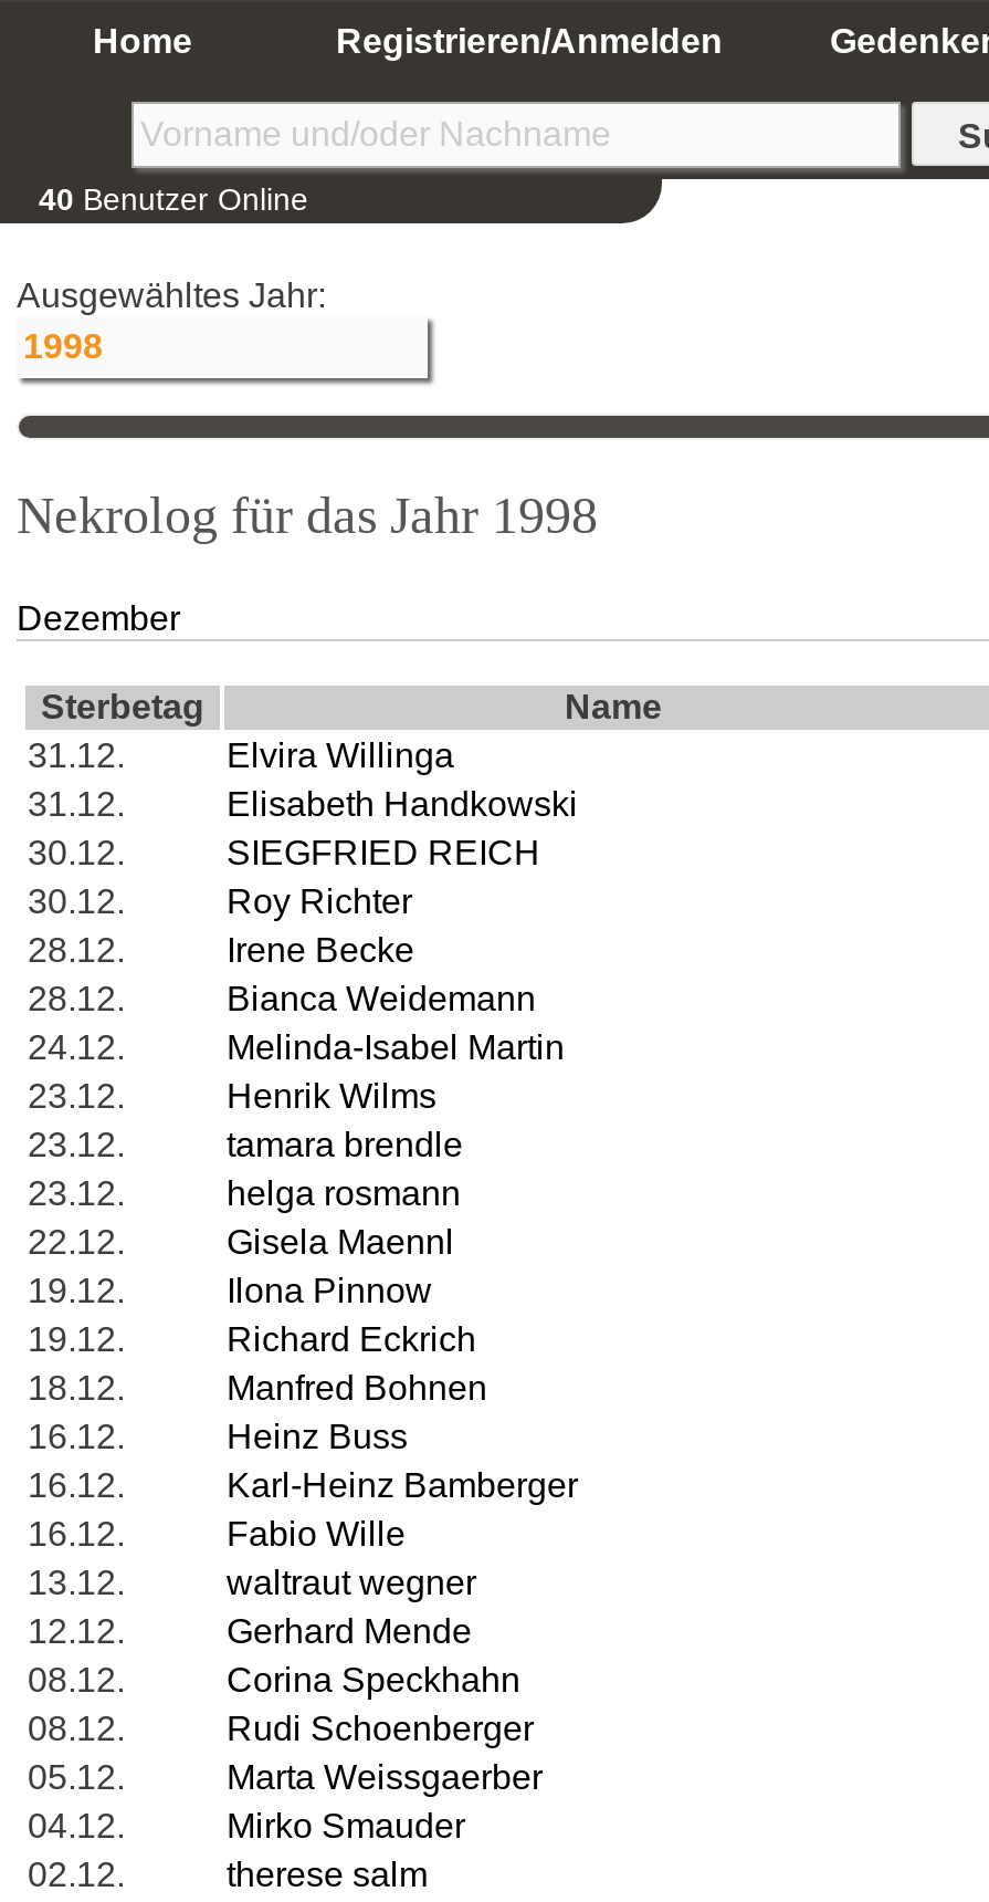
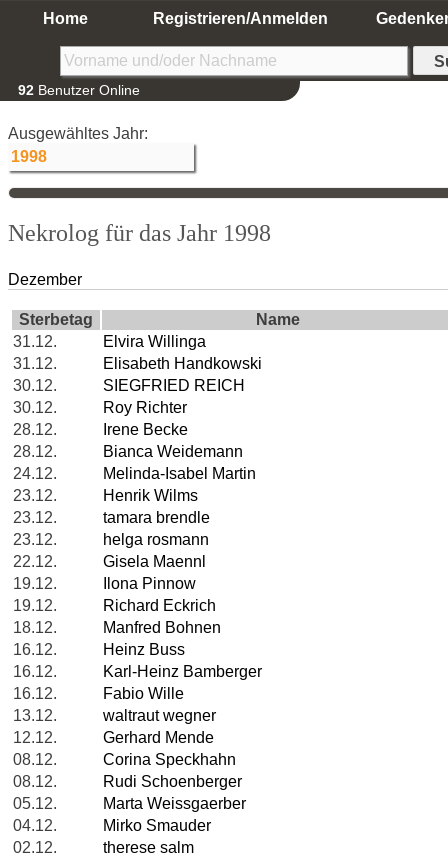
[39,181,308,217] 40 Benutzer Online -> [18,82,140,98] 92 Benutzer Online

